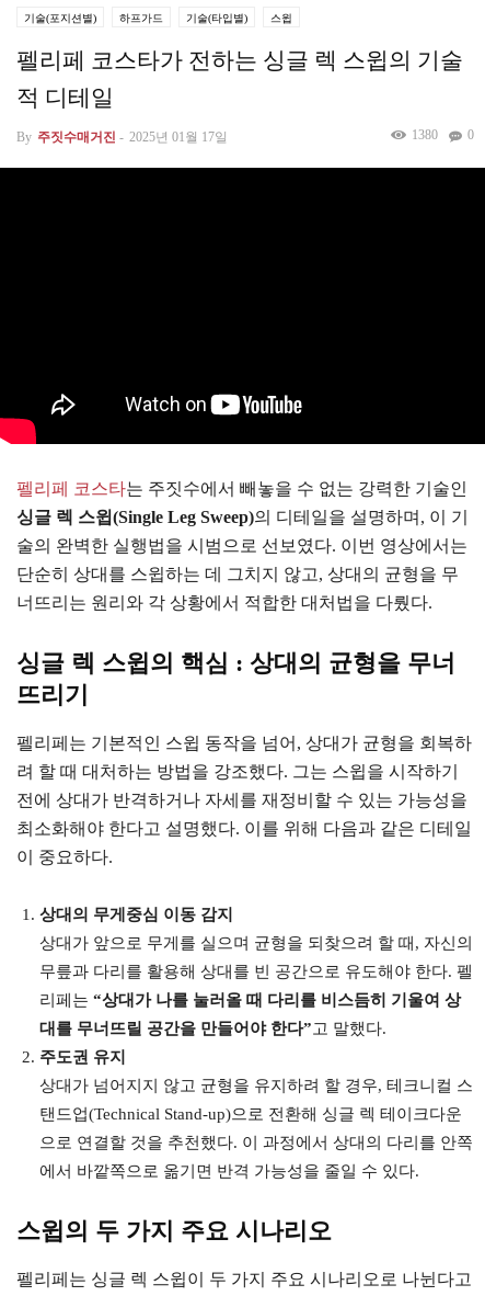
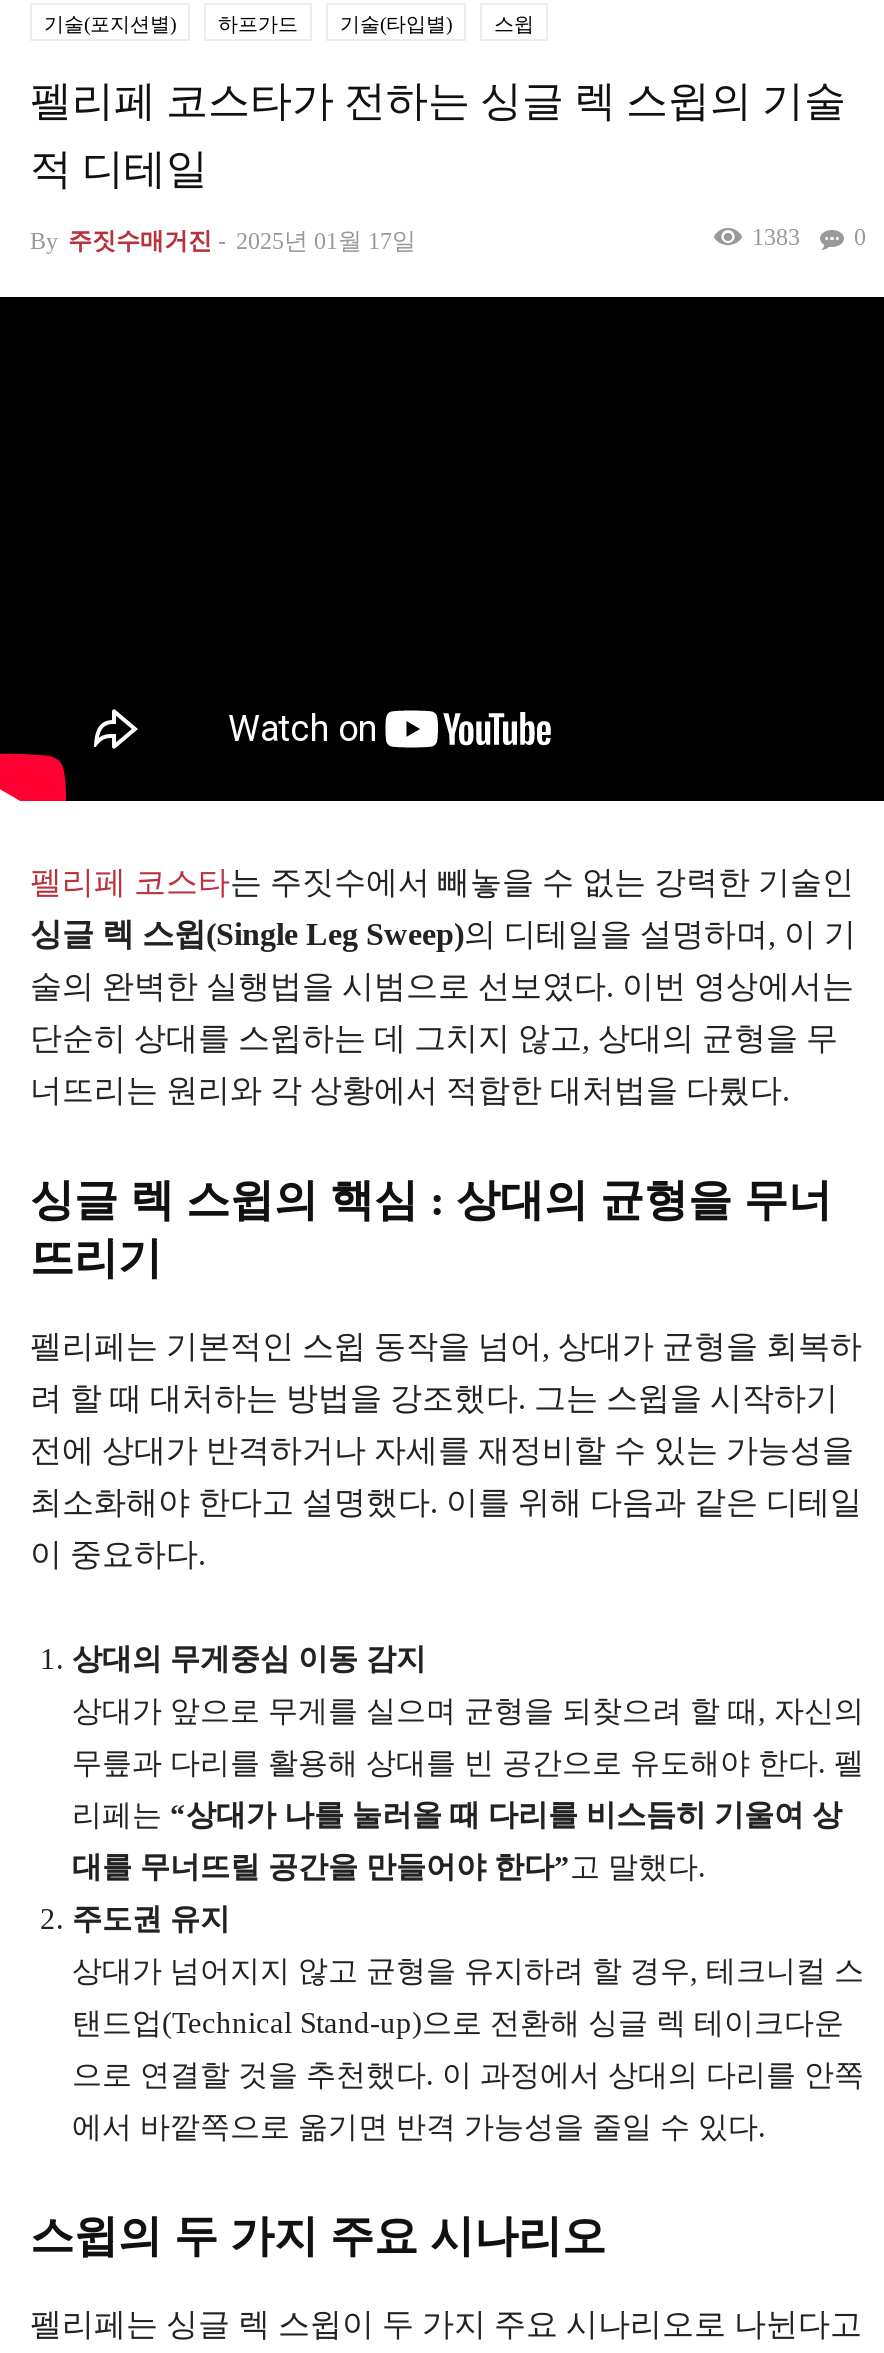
[412,127,474,143] 1380 0 -> [752,223,866,251] 1383 0

